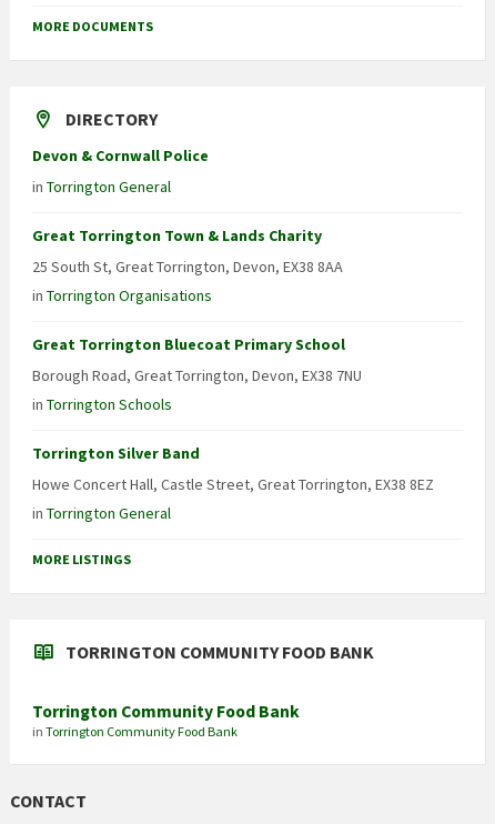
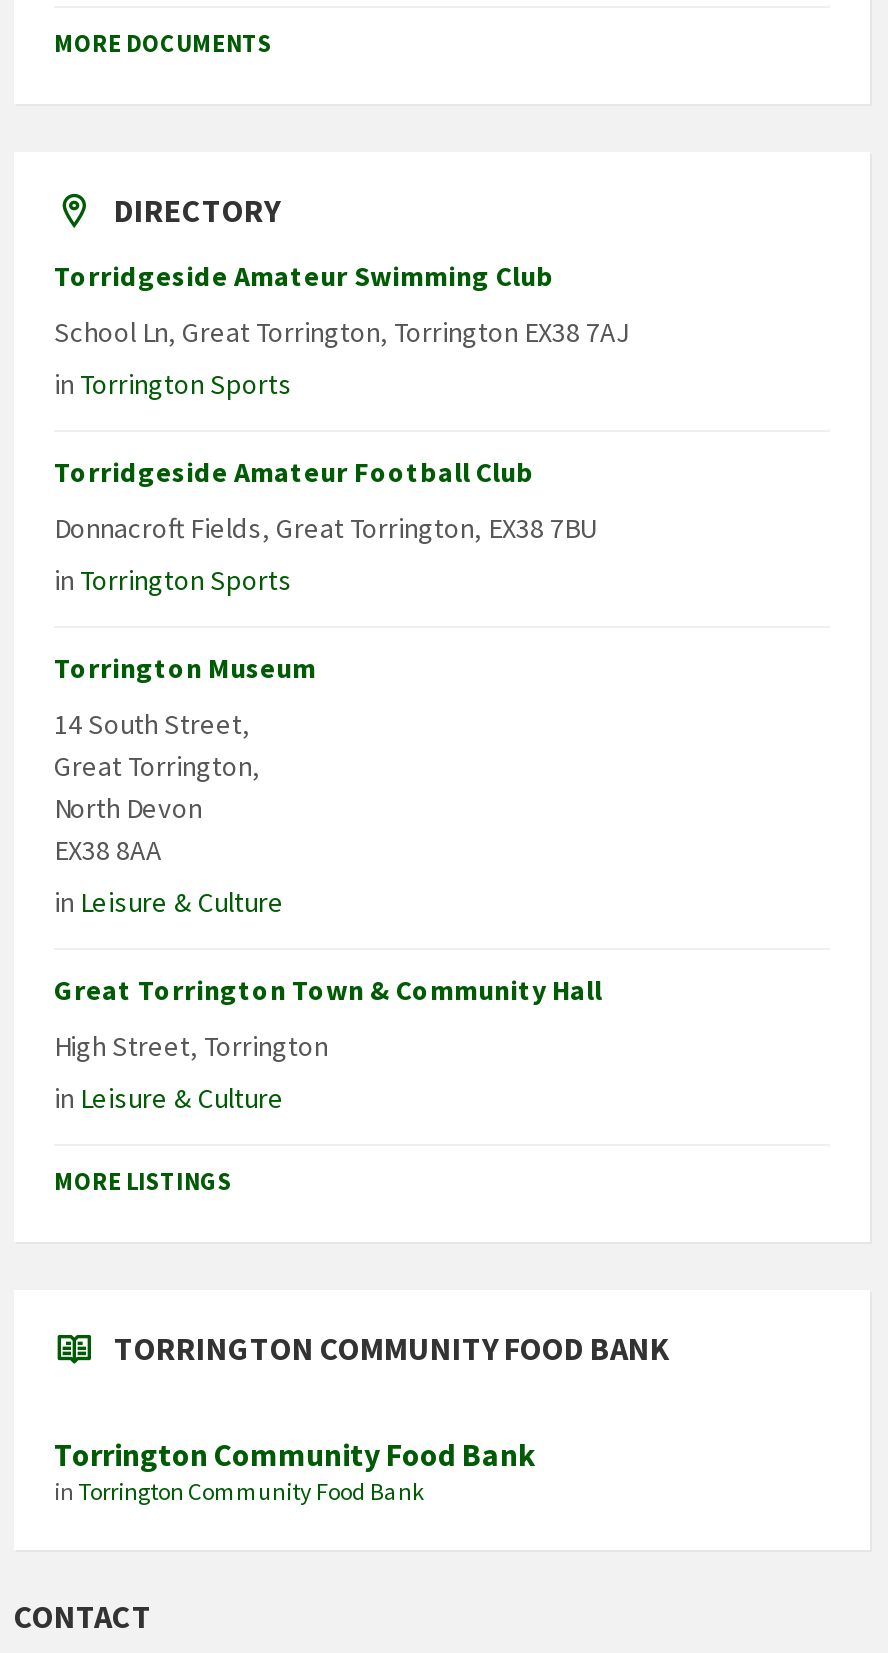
[32,146,209,166] Devon & Cornwall Police -> [54,259,554,295] Torridgeside Amateur Swimming Club
[32,177,171,197] in Torrington General -> [54,315,630,403] School Ln, Great Torrington, Torrington EX38 7AJ | in Torrington Sports
[32,226,322,246] Great Torrington Town & Lands Charity -> [54,455,534,491] Torridgeside Amateur Football Club
[32,257,343,306] 25 South St, Great Torrington, Devon, EX38 8AA | in Torrington Organisations -> [54,511,596,599] Donnacroft Fields, Great Torrington, EX38 7BU | in Torrington Sports
[32,335,345,355] Great Torrington Bluecoat Primary School -> [54,651,316,687] Torrington Museum
[32,366,362,415] Borough Road, Great Torrington, Devon, EX38 7NU | in Torrington Schools -> [54,707,284,921] 14 South Street, | Great Torrington, | North Devon | EX38 8AA | in Leisure & Culture
[32,443,200,463] Torrington Silver Band -> [54,973,602,1009] Great Torrington Town & Community Hall
[32,475,434,523] Howe Concert Hall, Castle Street, Great Torrington, EX38 8EZ | in Torrington General -> [54,1029,328,1117] High Street, Torrington | in Leisure & Culture

